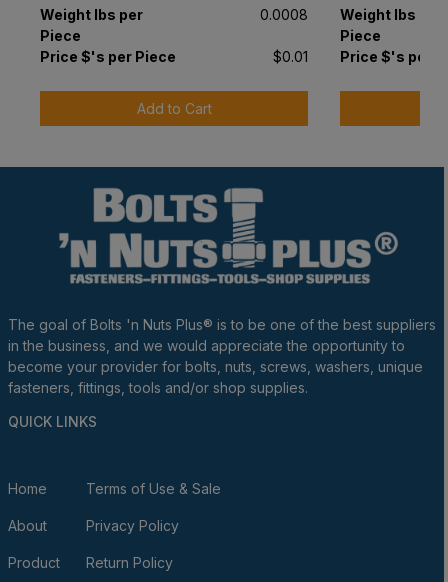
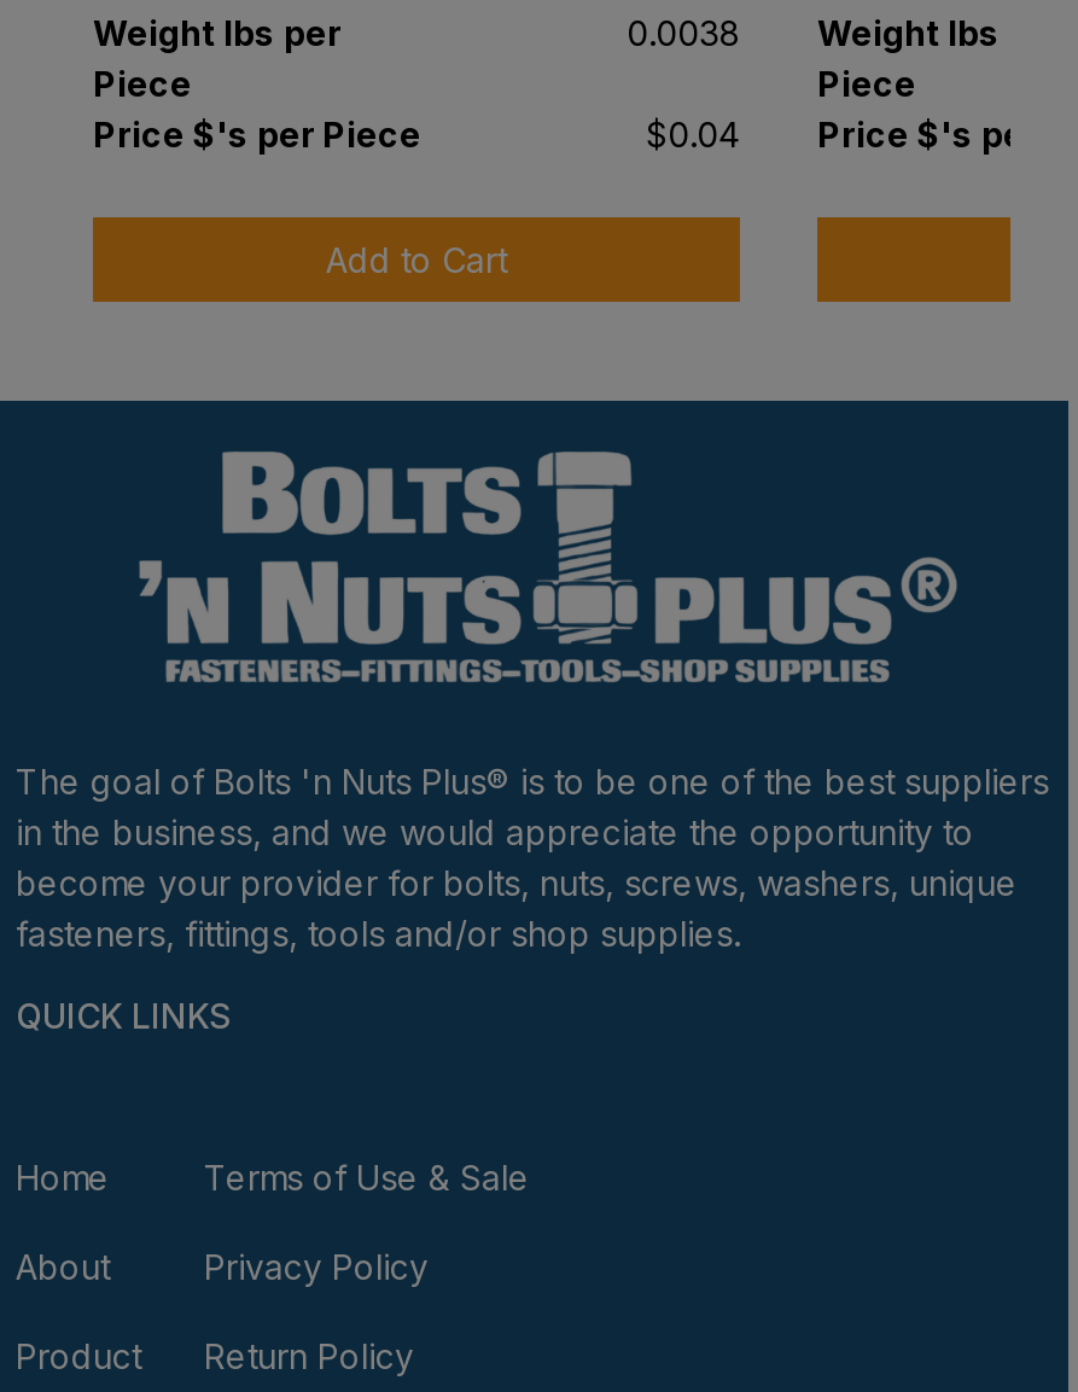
[260,6,308,23] 0.0008 -> [627,11,740,52] 0.0038
[273,48,308,65] $0.01 -> [646,113,740,154] $0.04

